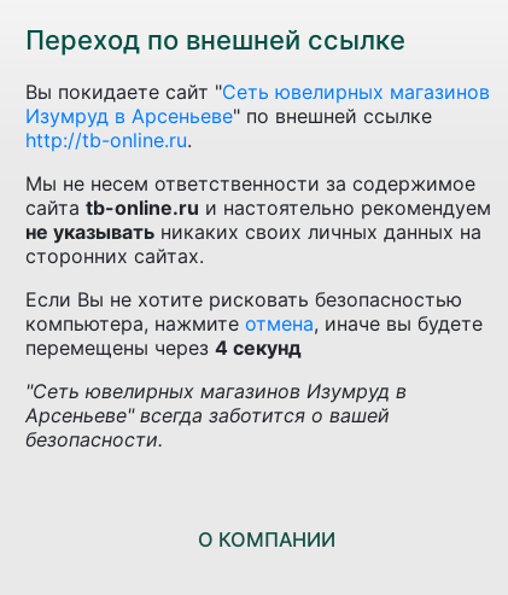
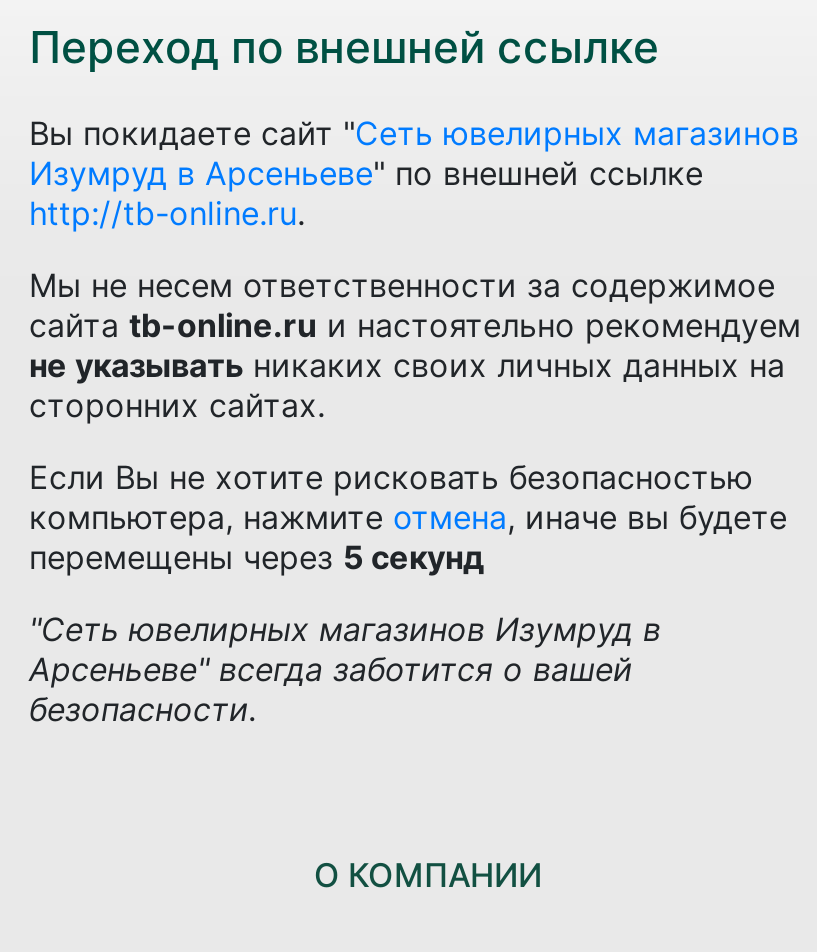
[26,336,302,360] перемещены через 4 секунд -> [29,537,485,577] перемещены через 5 секунд

